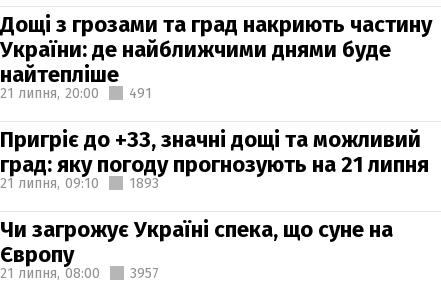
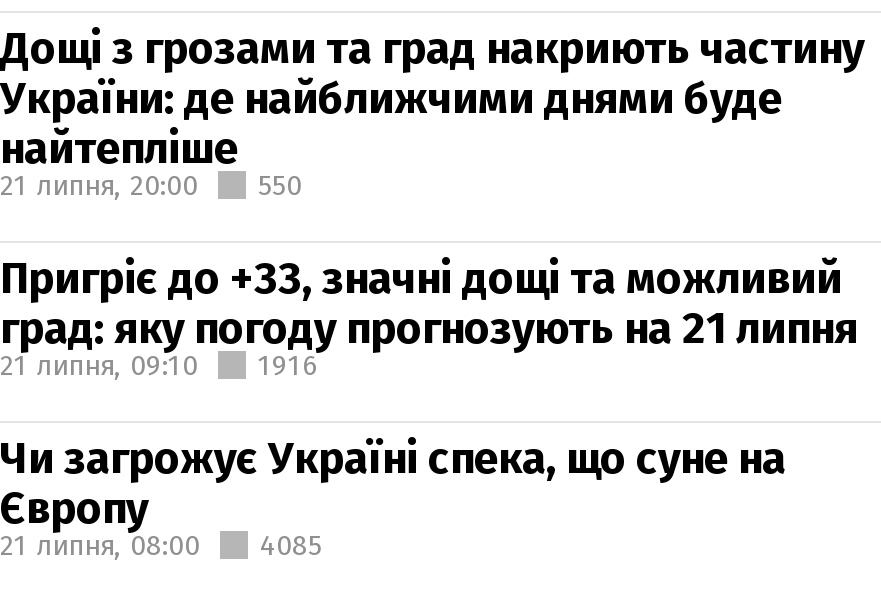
[0,84,152,101] 21 липня, 20:00 491 -> [0,168,302,202] 21 липня, 20:00 550
[129,174,159,191] 1893 -> [258,348,318,382] 1916
[0,264,159,281] 21 липня, 08:00 3957 -> [0,528,322,562] 21 липня, 08:00 4085

